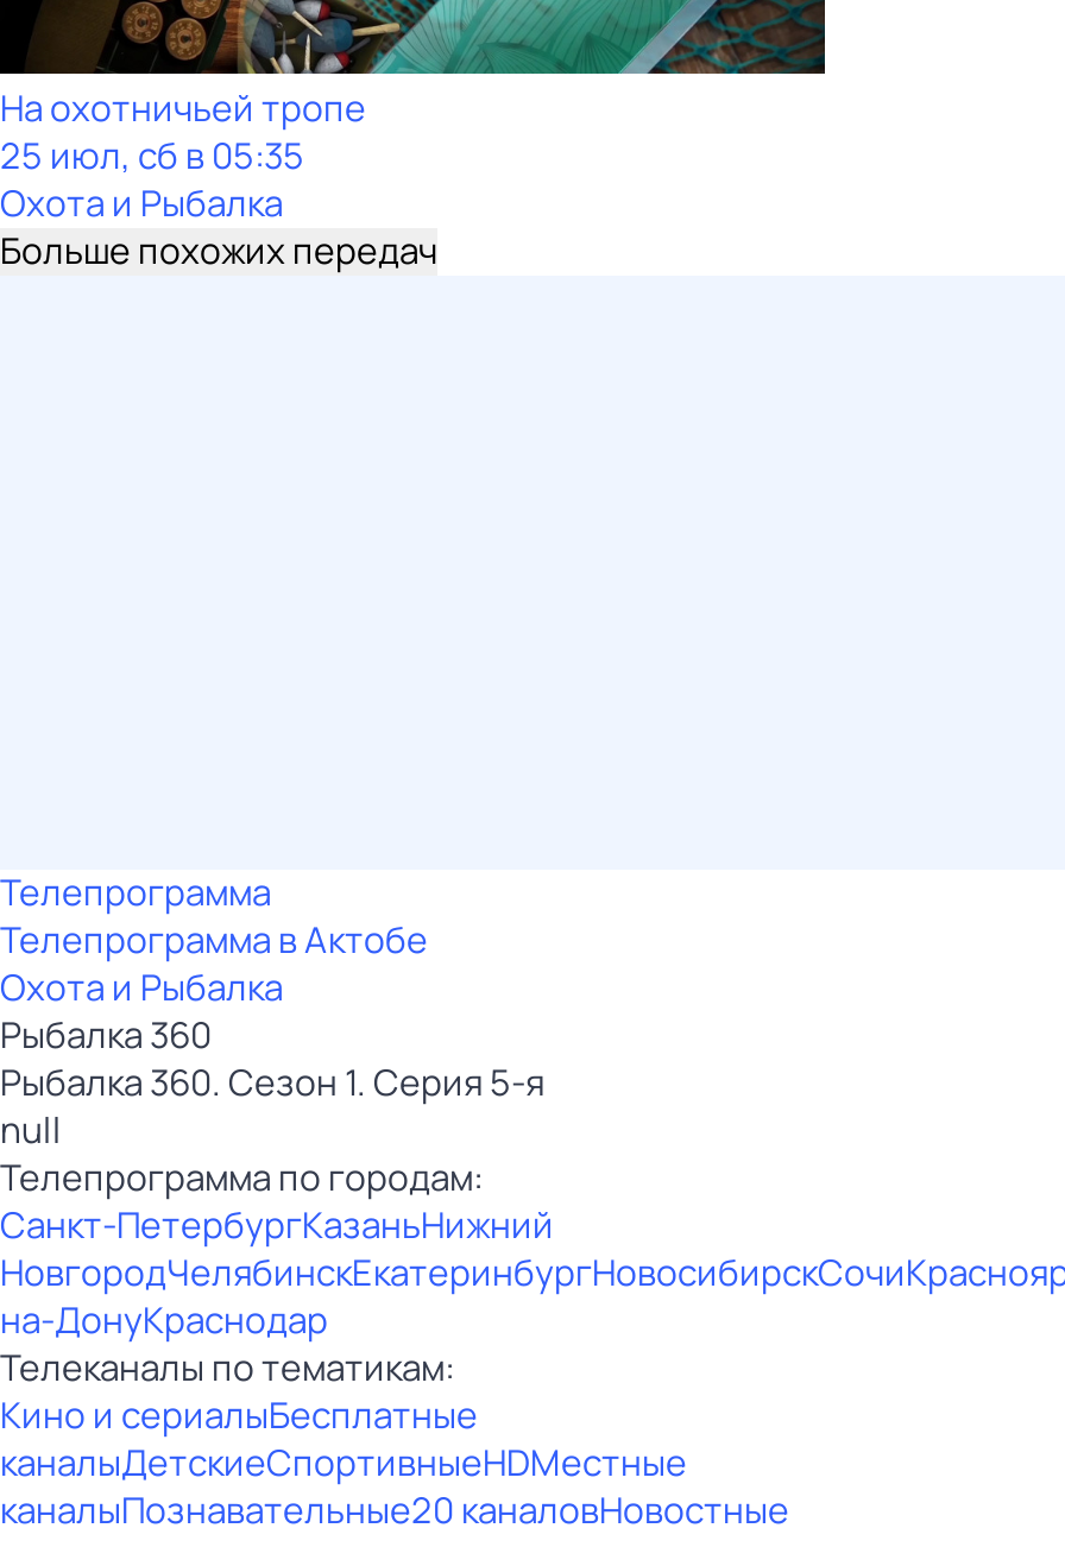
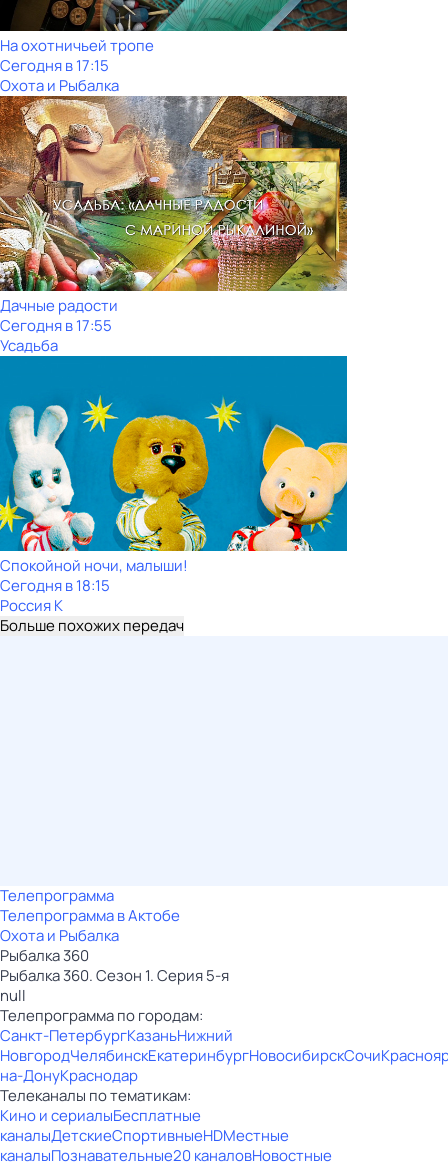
[0,131,304,181] 25 июл, сб в 05:35 -> [0,55,109,76] Сегодня в 17:15
none -> [0,95,348,356] [image] | Дачные радости | Сегодня в 17:55 | Усадьба
none -> [0,355,348,616] [image] | Спокойной ночи, малыши! | Сегодня в 18:15 | Россия К

